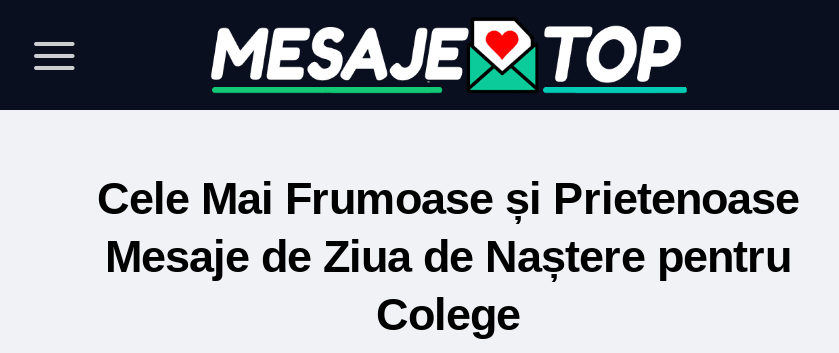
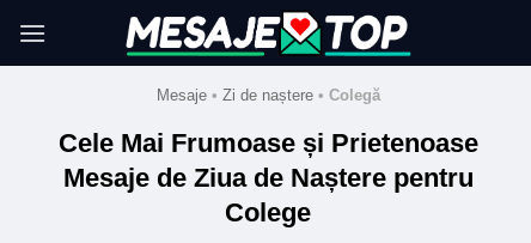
none -> [156,86,380,104] Mesaje • Zi de naștere • Colegă

